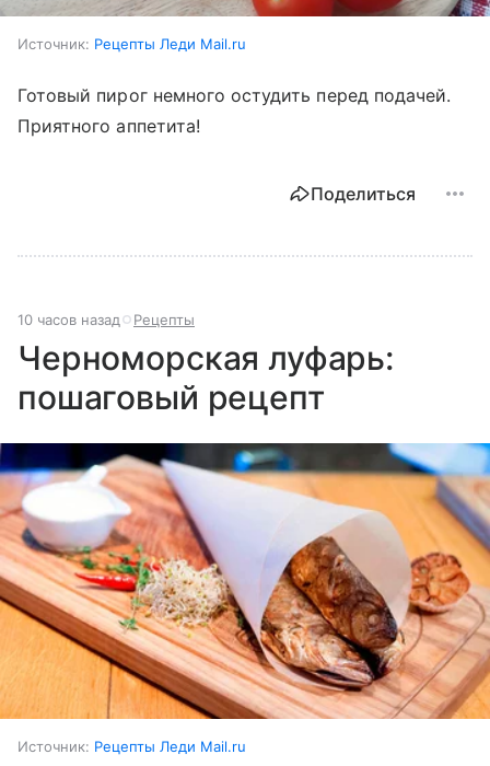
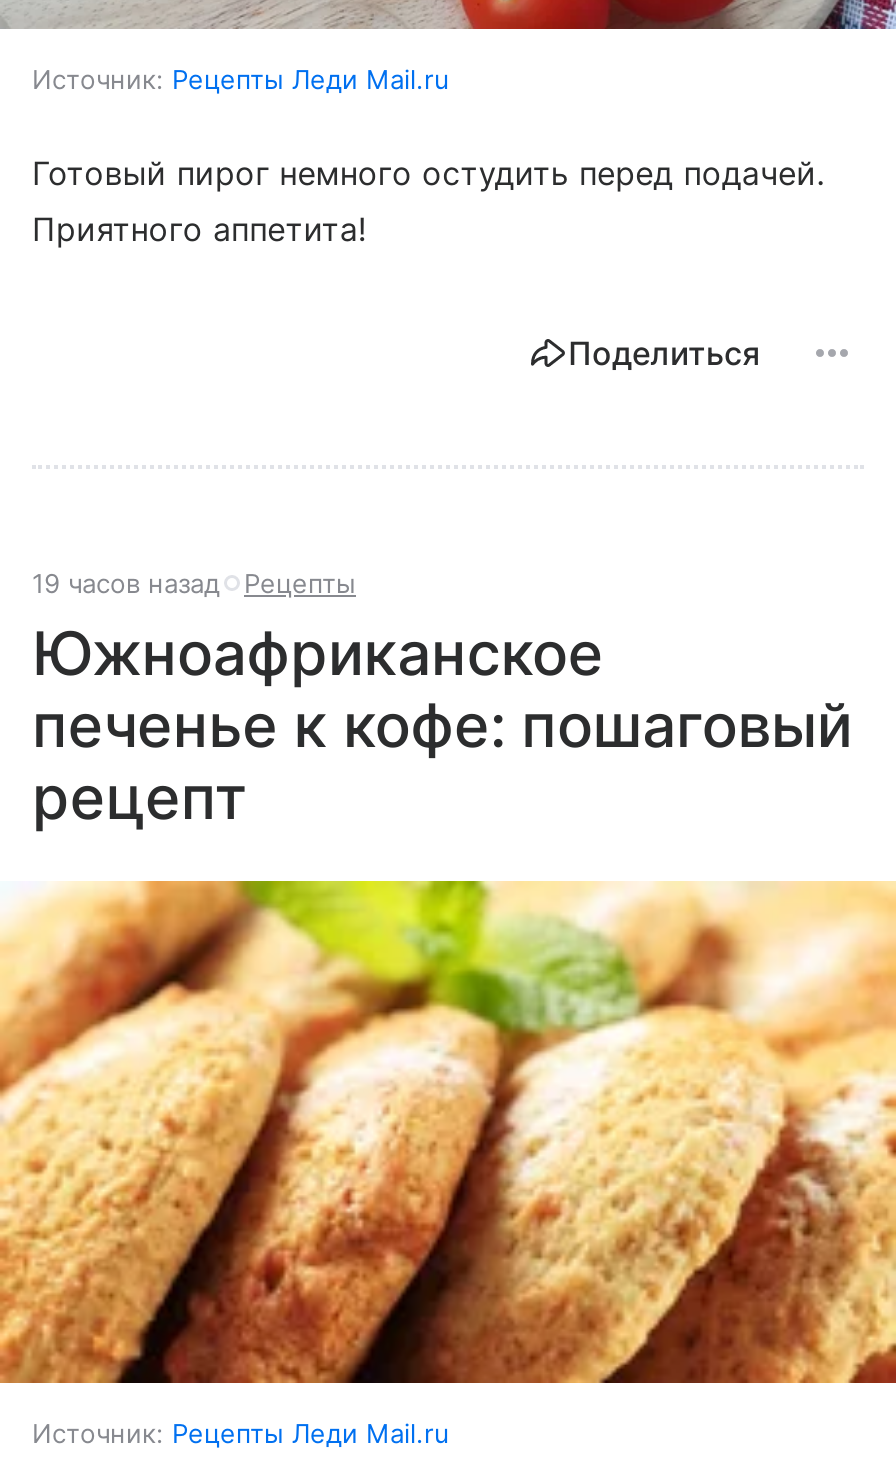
[17,310,195,328] 10 часов назад Рецепты -> [32,567,356,599] 19 часов назад Рецепты
[17,338,394,416] Черноморская луфарь: | пошаговый рецепт -> [32,617,853,833] Южноафриканское | печенье к кофе: пошаговый | рецепт
[3,442,487,720] [image] -> [6,878,890,1384] [image]

